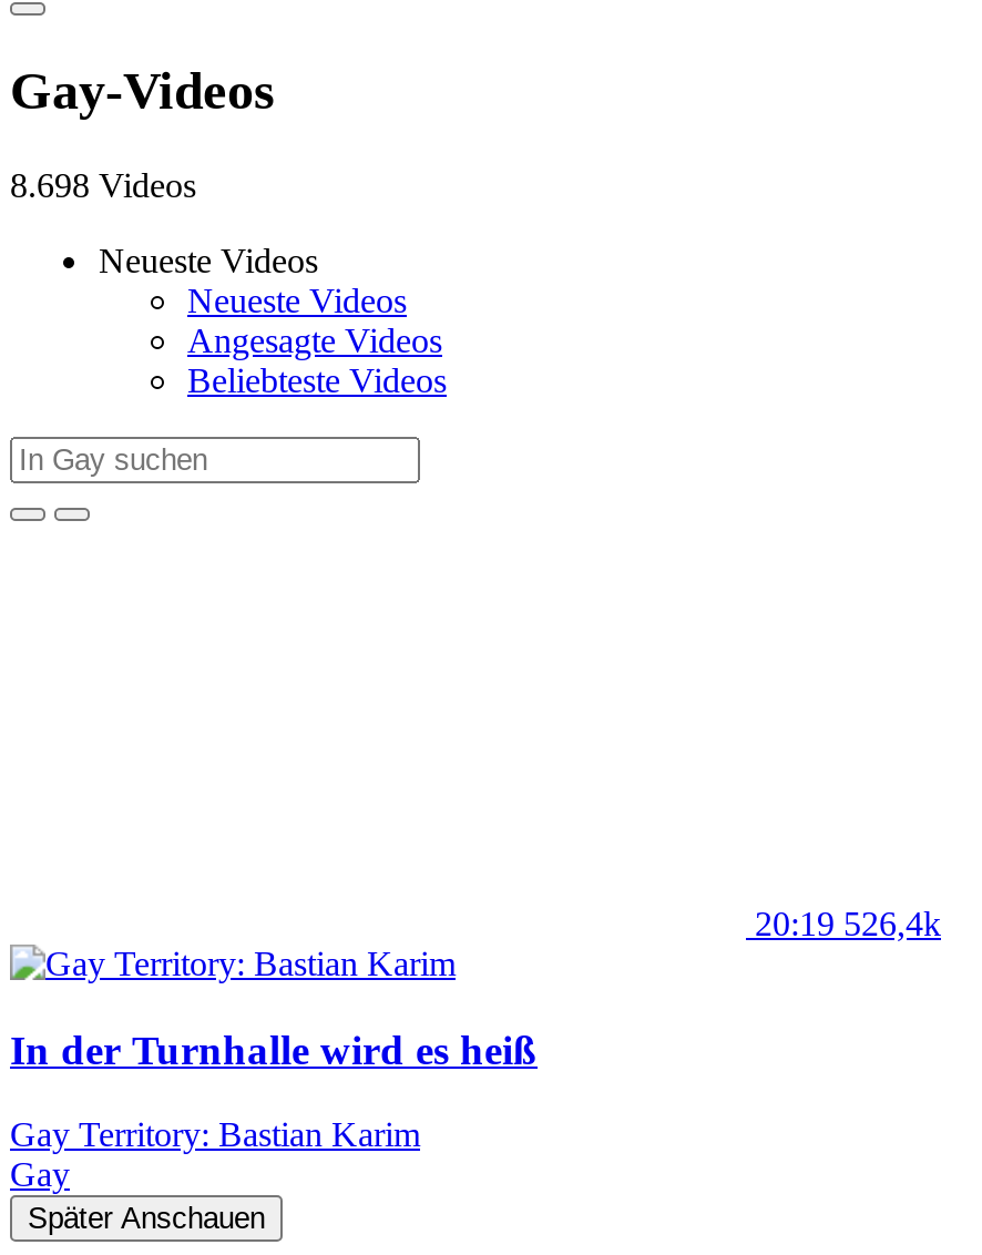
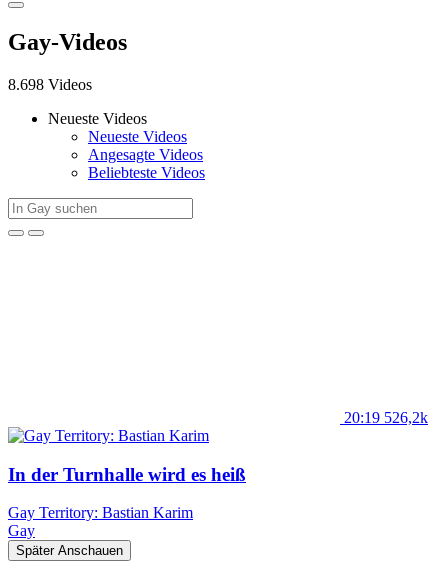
[755,904,941,942] 20:19 526,4k -> [344,409,428,426] 20:19 526,2k

